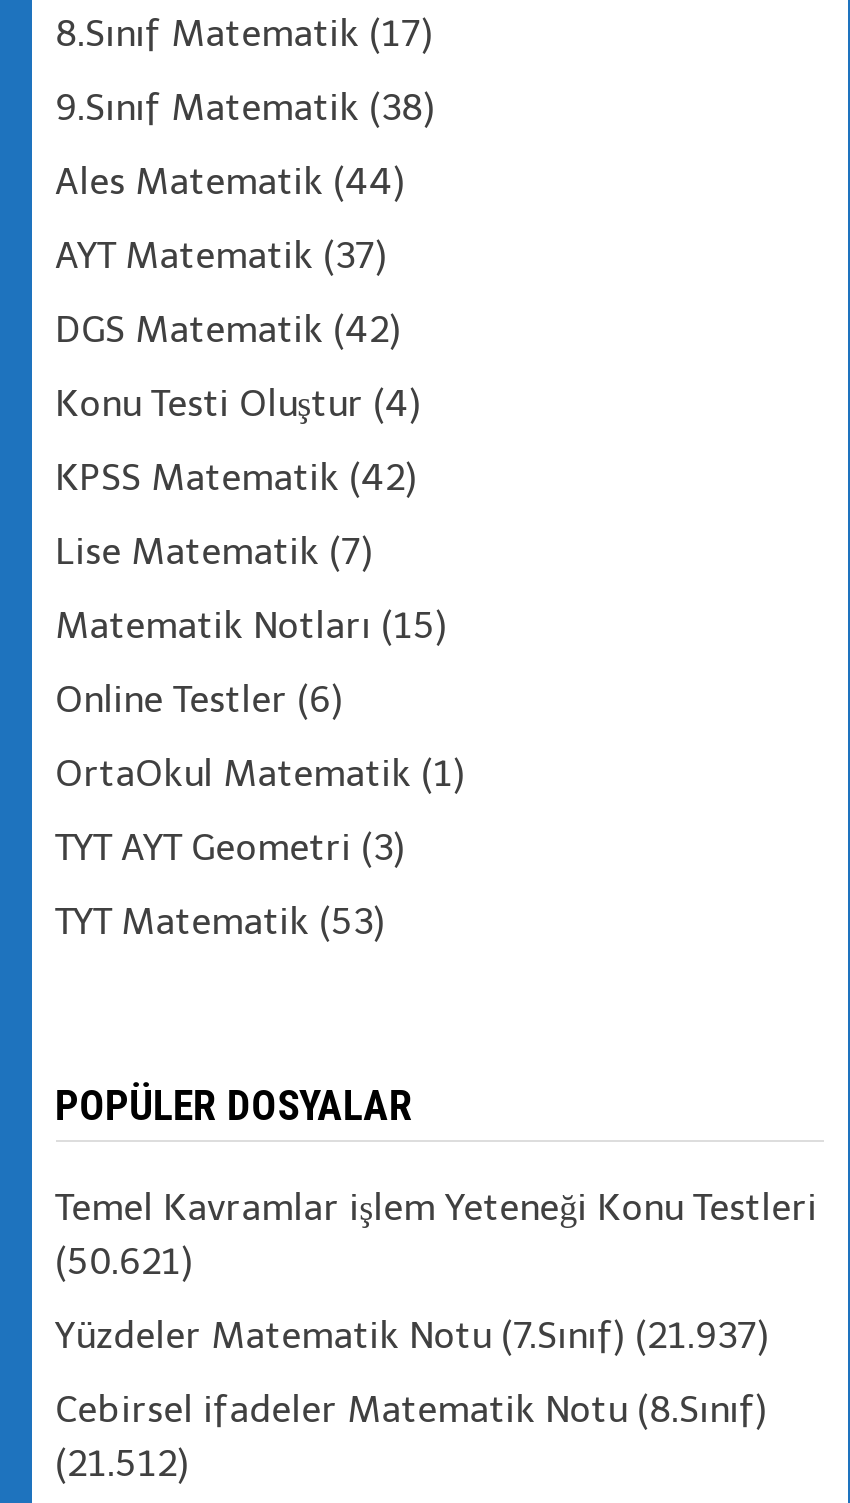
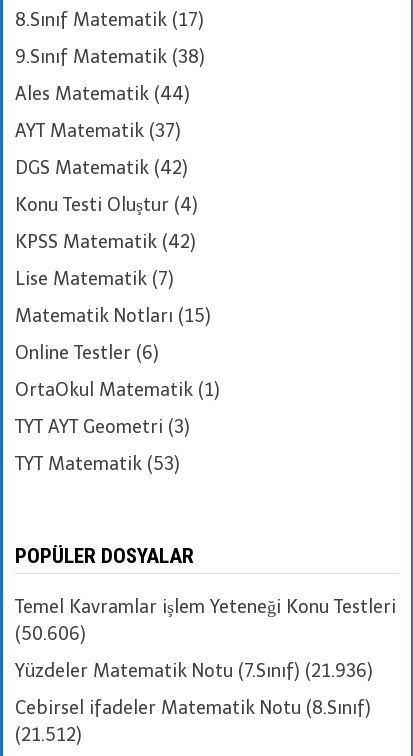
[55,1240,193,1284] (50.621) -> [15,623,86,645] (50.606)
[55,1314,769,1358] Yüzdeler Matematik Notu (7.Sınıf) (21.937) -> [15,660,373,682] Yüzdeler Matematik Notu (7.Sınıf) (21.936)

